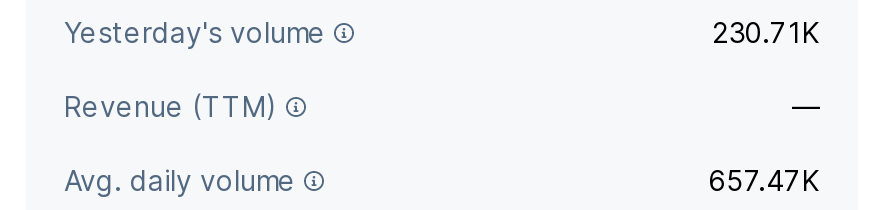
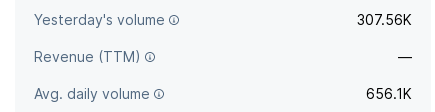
[712,15,820,49] 230.71K -> [357,11,412,28] 307.56K
[708,163,820,197] 657.47K -> [366,85,412,102] 656.1K

